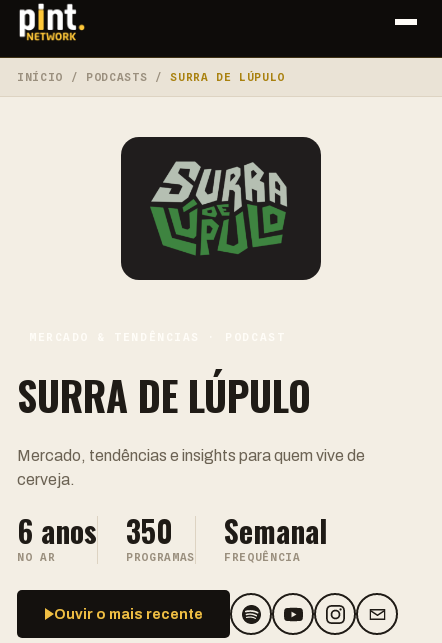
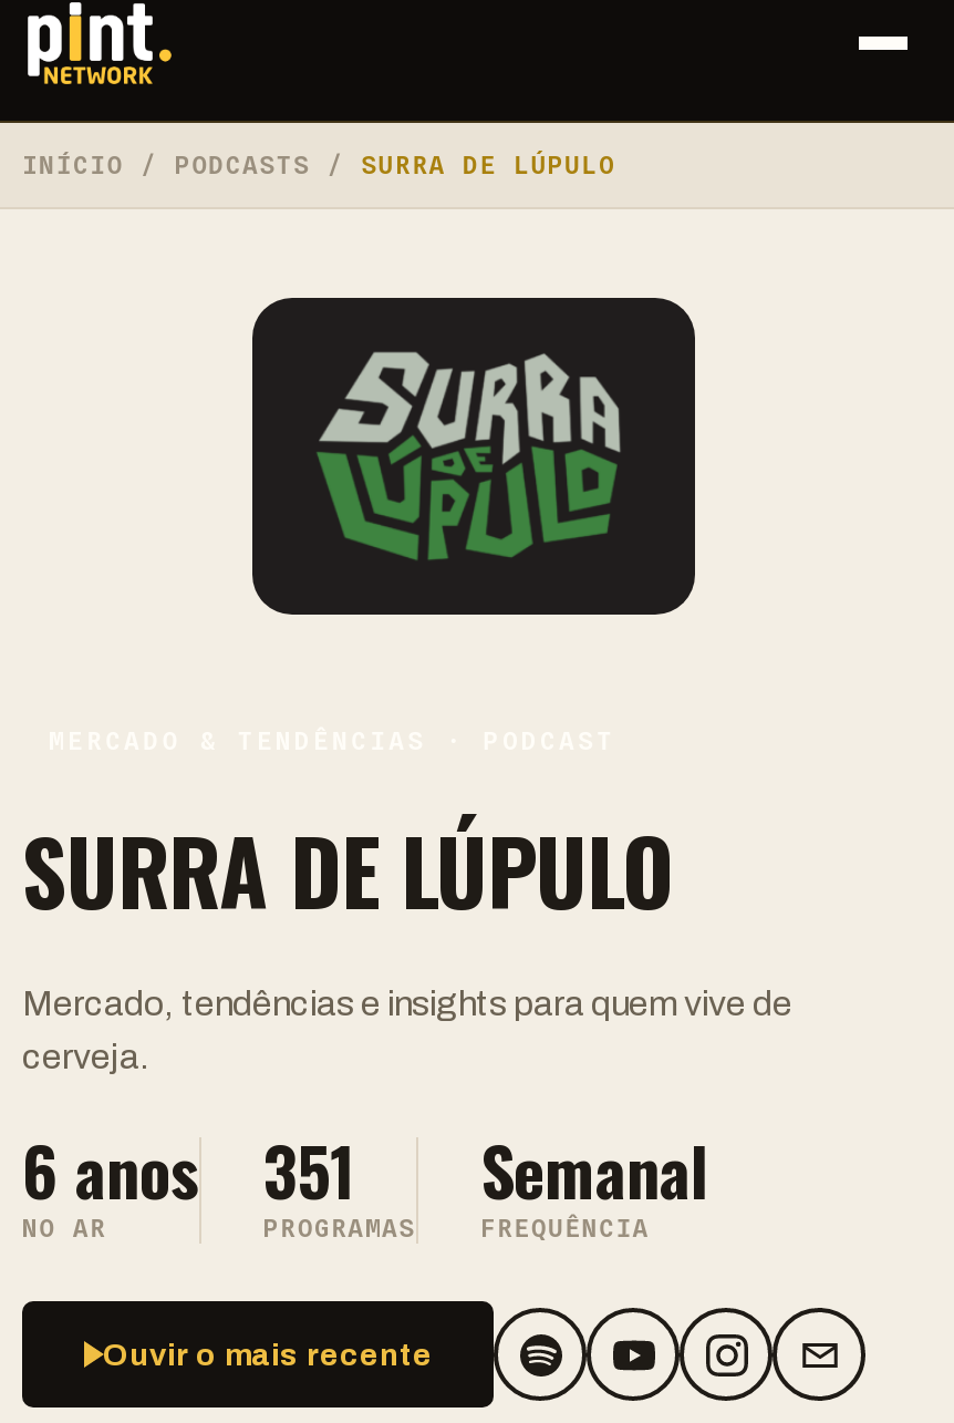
[17,508,327,553] 6 anos 350 Semanal -> [22,1120,708,1220] 6 anos 351 Semanal

